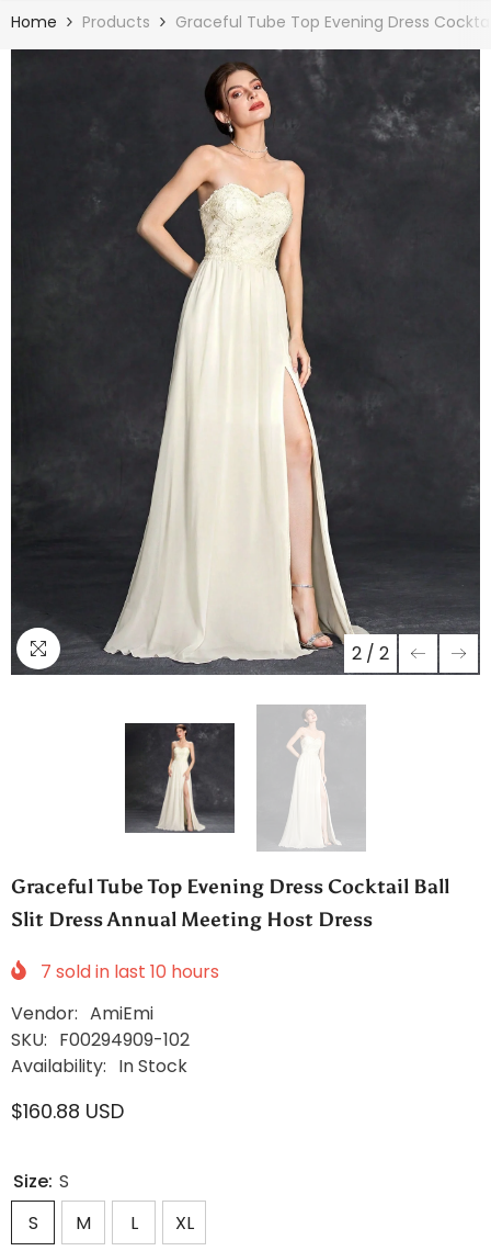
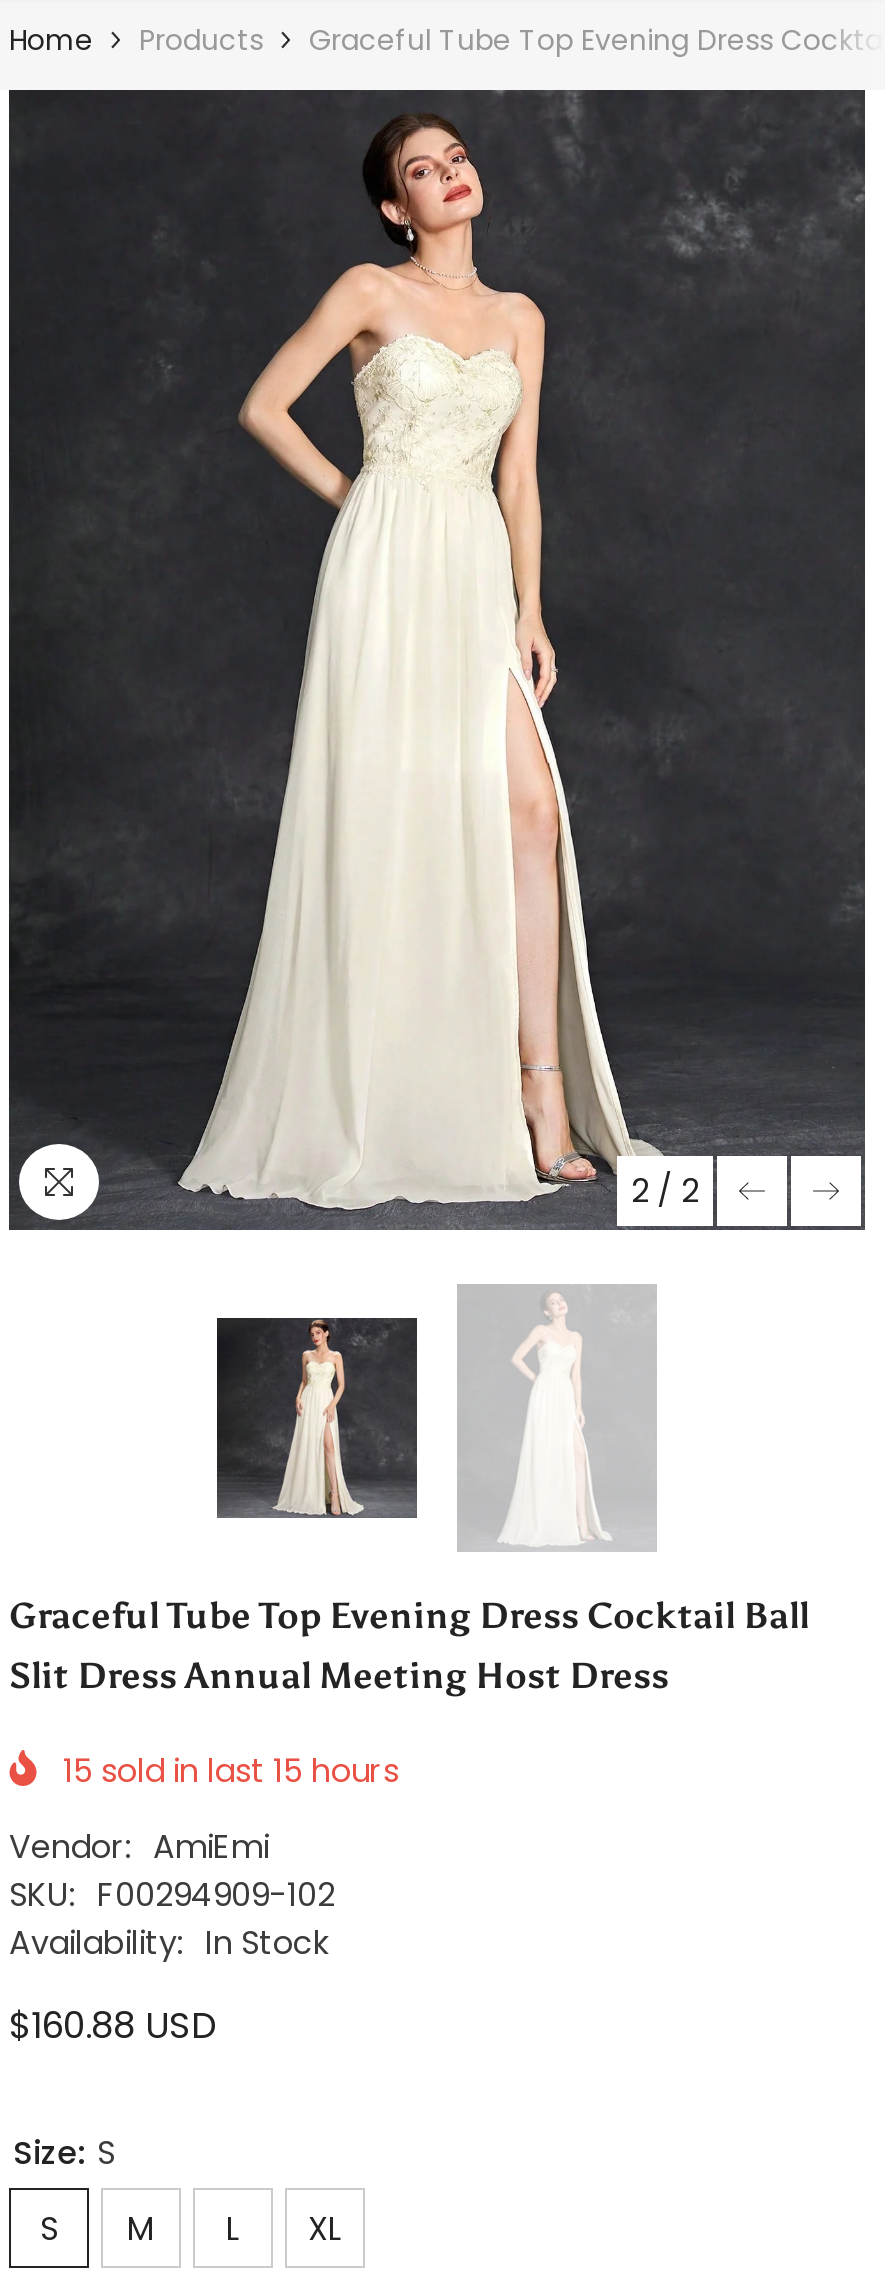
[41,959,219,984] 7 sold in last 10 hours -> [63,1747,399,1793] 15 sold in last 15 hours

